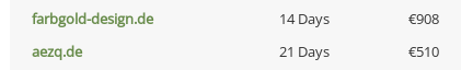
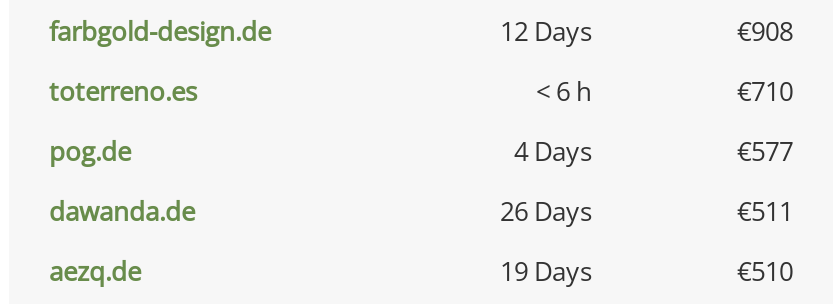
[279,9,329,28] 14 Days -> [500,13,592,49] 12 Days
none -> [49,73,793,229] toterreno.es | < 6 h | €710 | pog.de | 4 Days | €577 | dawanda.de | 26 Days | €511
[279,42,329,61] 21 Days -> [500,253,592,289] 19 Days

